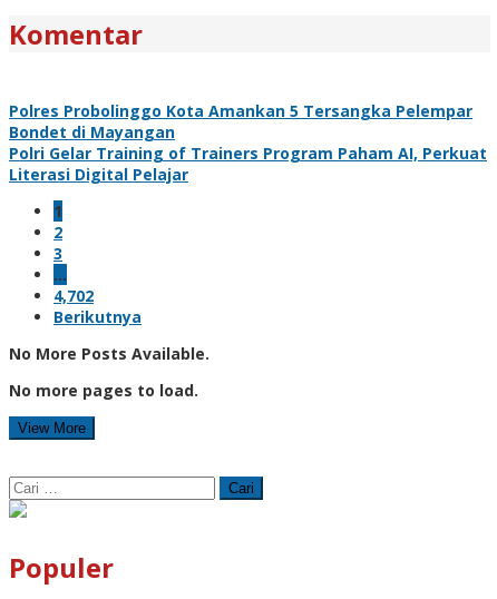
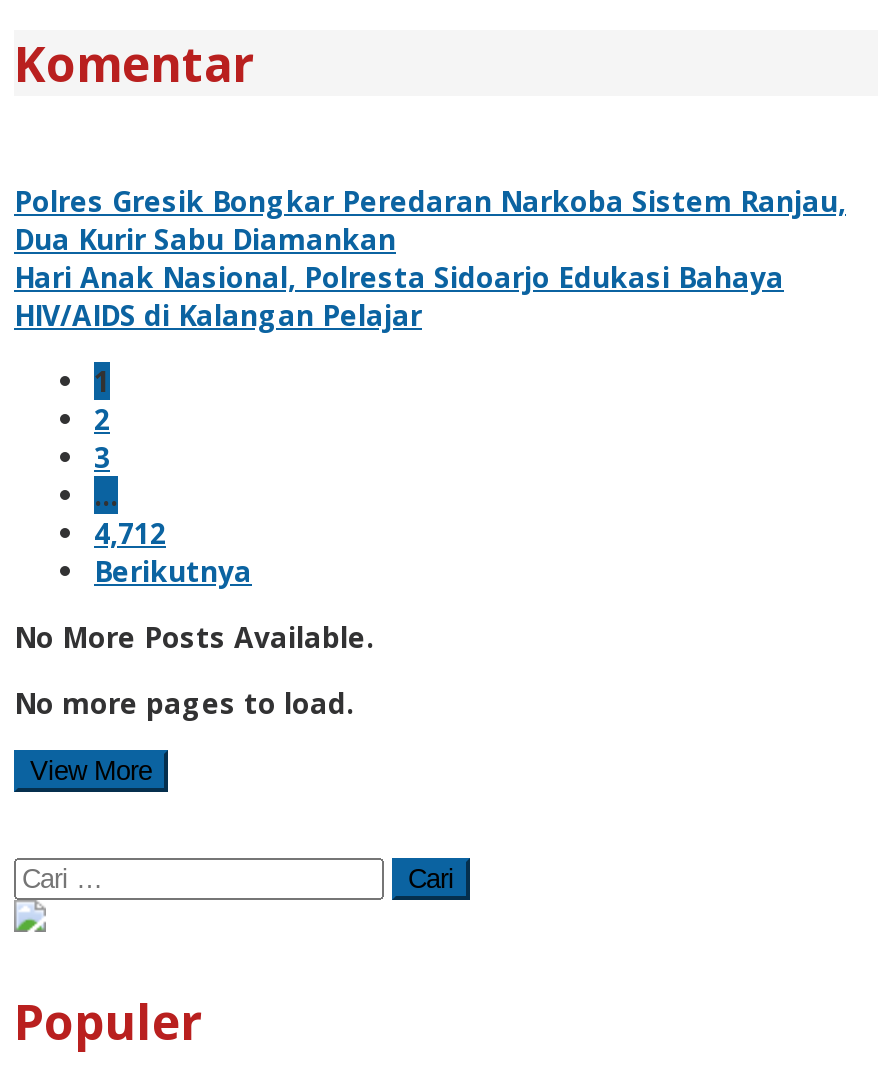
[9,100,487,185] Polres Probolinggo Kota Amankan 5 Tersangka Pelempar | Bondet di Mayangan | Polri Gelar Training of Trainers Program Paham AI, Perkuat | Literasi Digital Pelajar -> [14,182,846,334] Polres Gresik Bongkar Peredaran Narkoba Sistem Ranjau, | Dua Kurir Sabu Diamankan | Hari Anak Nasional, Polresta Sidoarjo Edukasi Bahaya | HIV/AIDS di Kalangan Pelajar
[53,285,94,306] 4,702 -> [94,514,166,552] 4,712

